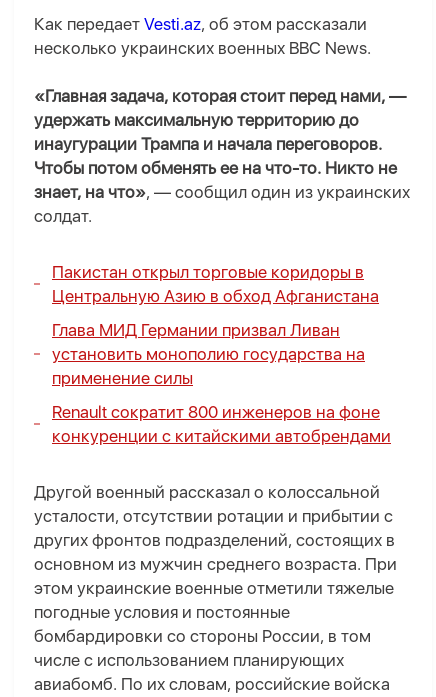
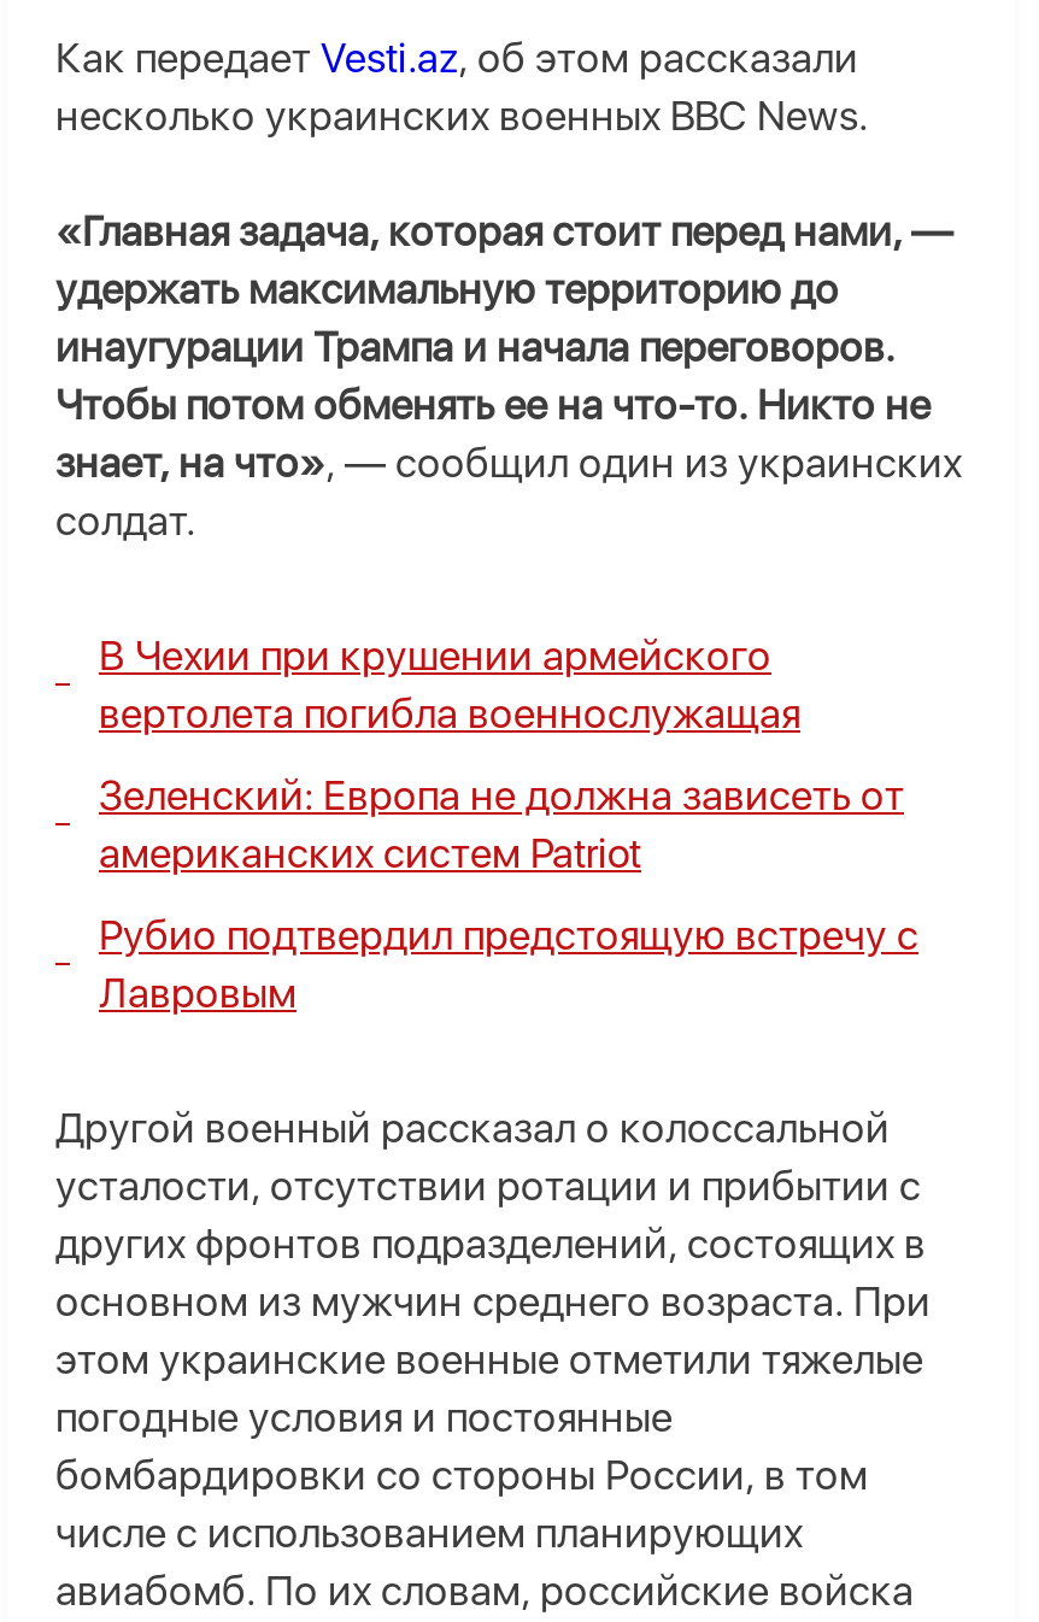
[52,262,379,306] Пакистан открыл торговые коридоры в | Центральную Азию в обход Афганистана -> [99,632,800,738] В Чехии при крушении армейского | вертолета погибла военнослужащая
[52,320,365,388] Глава МИД Германии призвал Ливан | установить монополию государства на | применение силы -> [99,772,904,878] Зеленский: Европа не должна зависеть от | американских систем Patriot
[52,402,391,446] Renault сократит 800 инженеров на фоне | конкуренции с китайскими автобрендами -> [99,912,918,1018] Рубио подтвердил предстоящую встречу с | Лавровым

